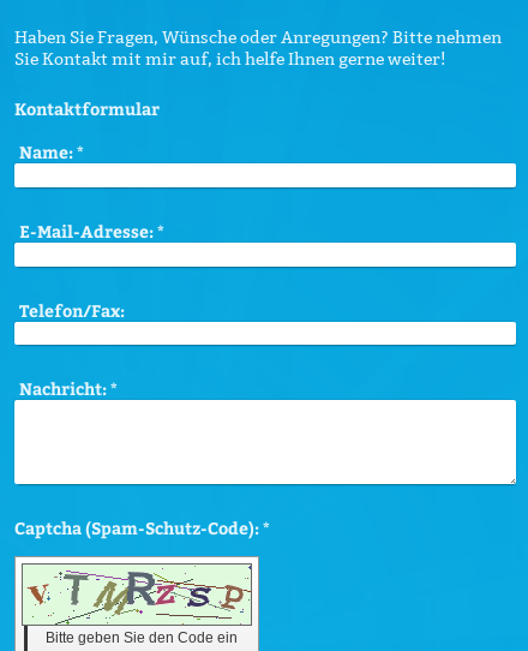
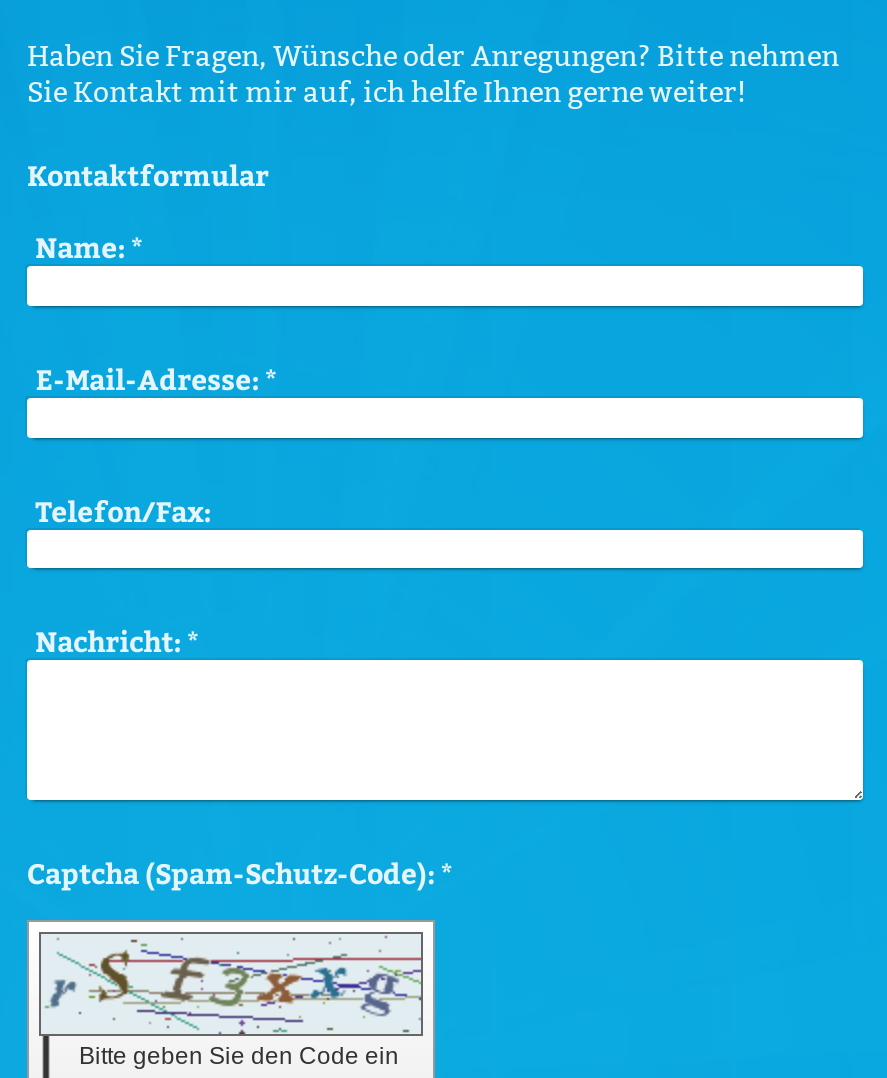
[26,566,252,626] [image] -> [47,938,421,1036] [image]

